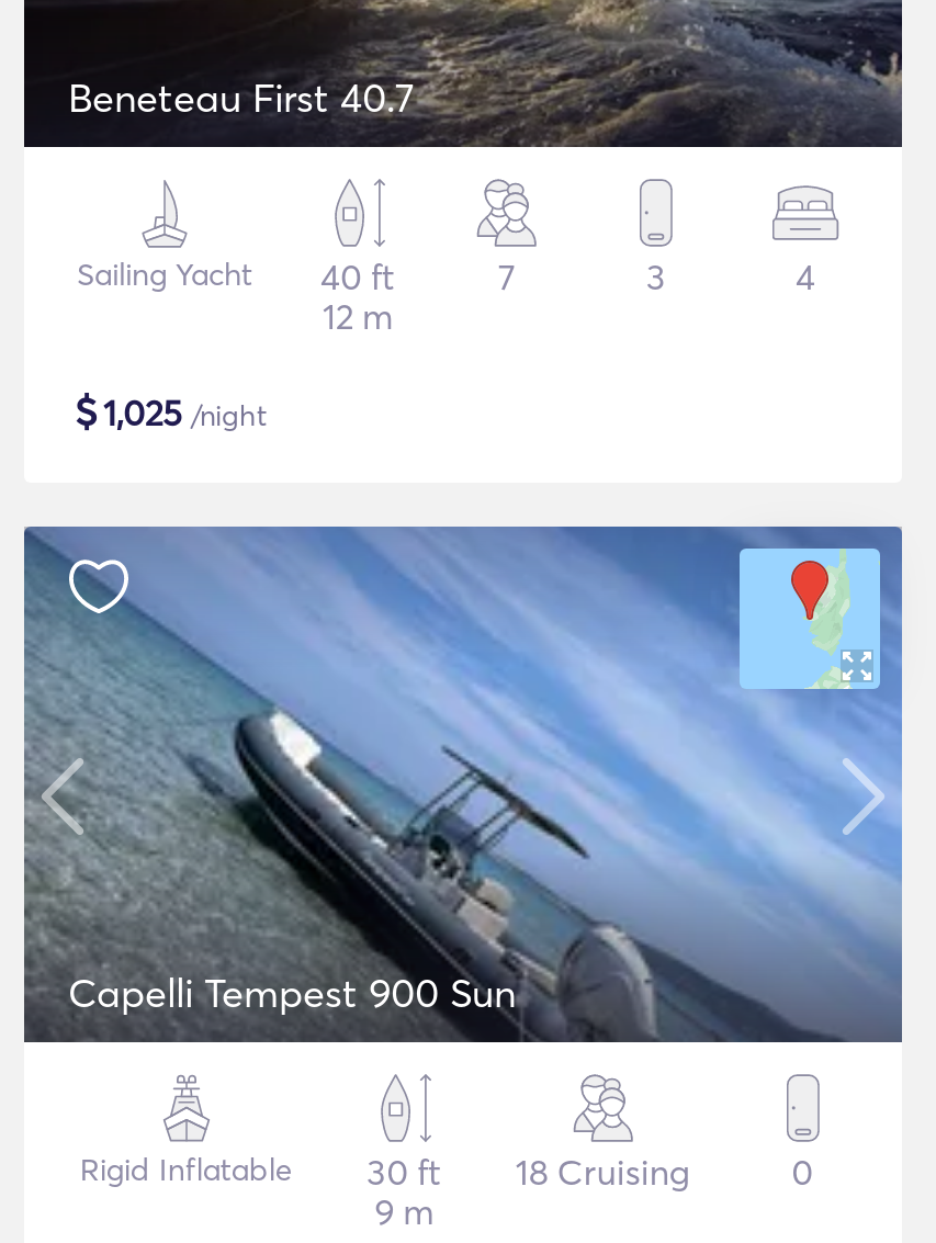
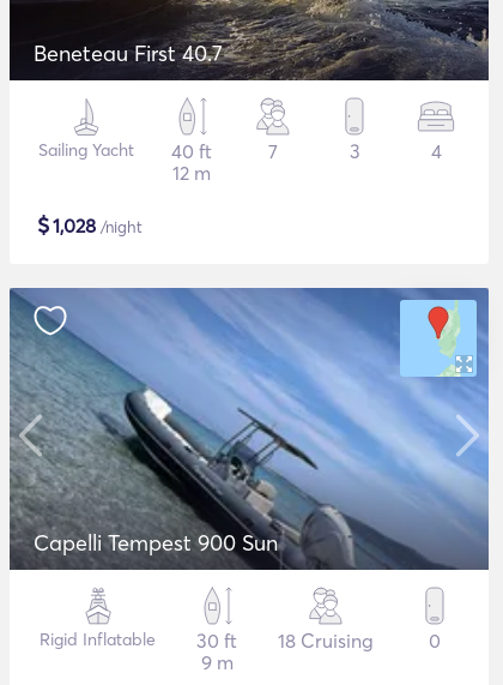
[75,386,268,437] $1,025 /night -> [37,211,143,239] $1,028 /night

